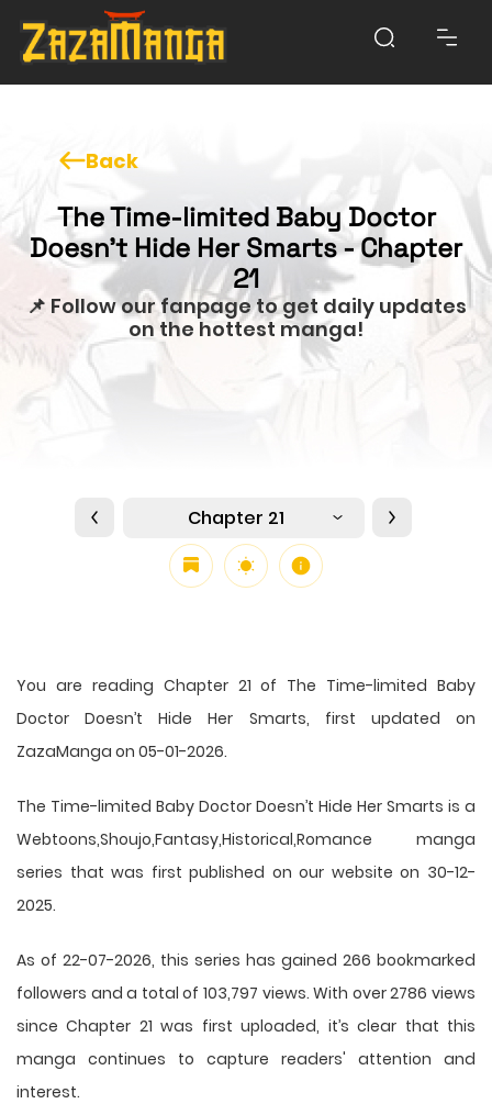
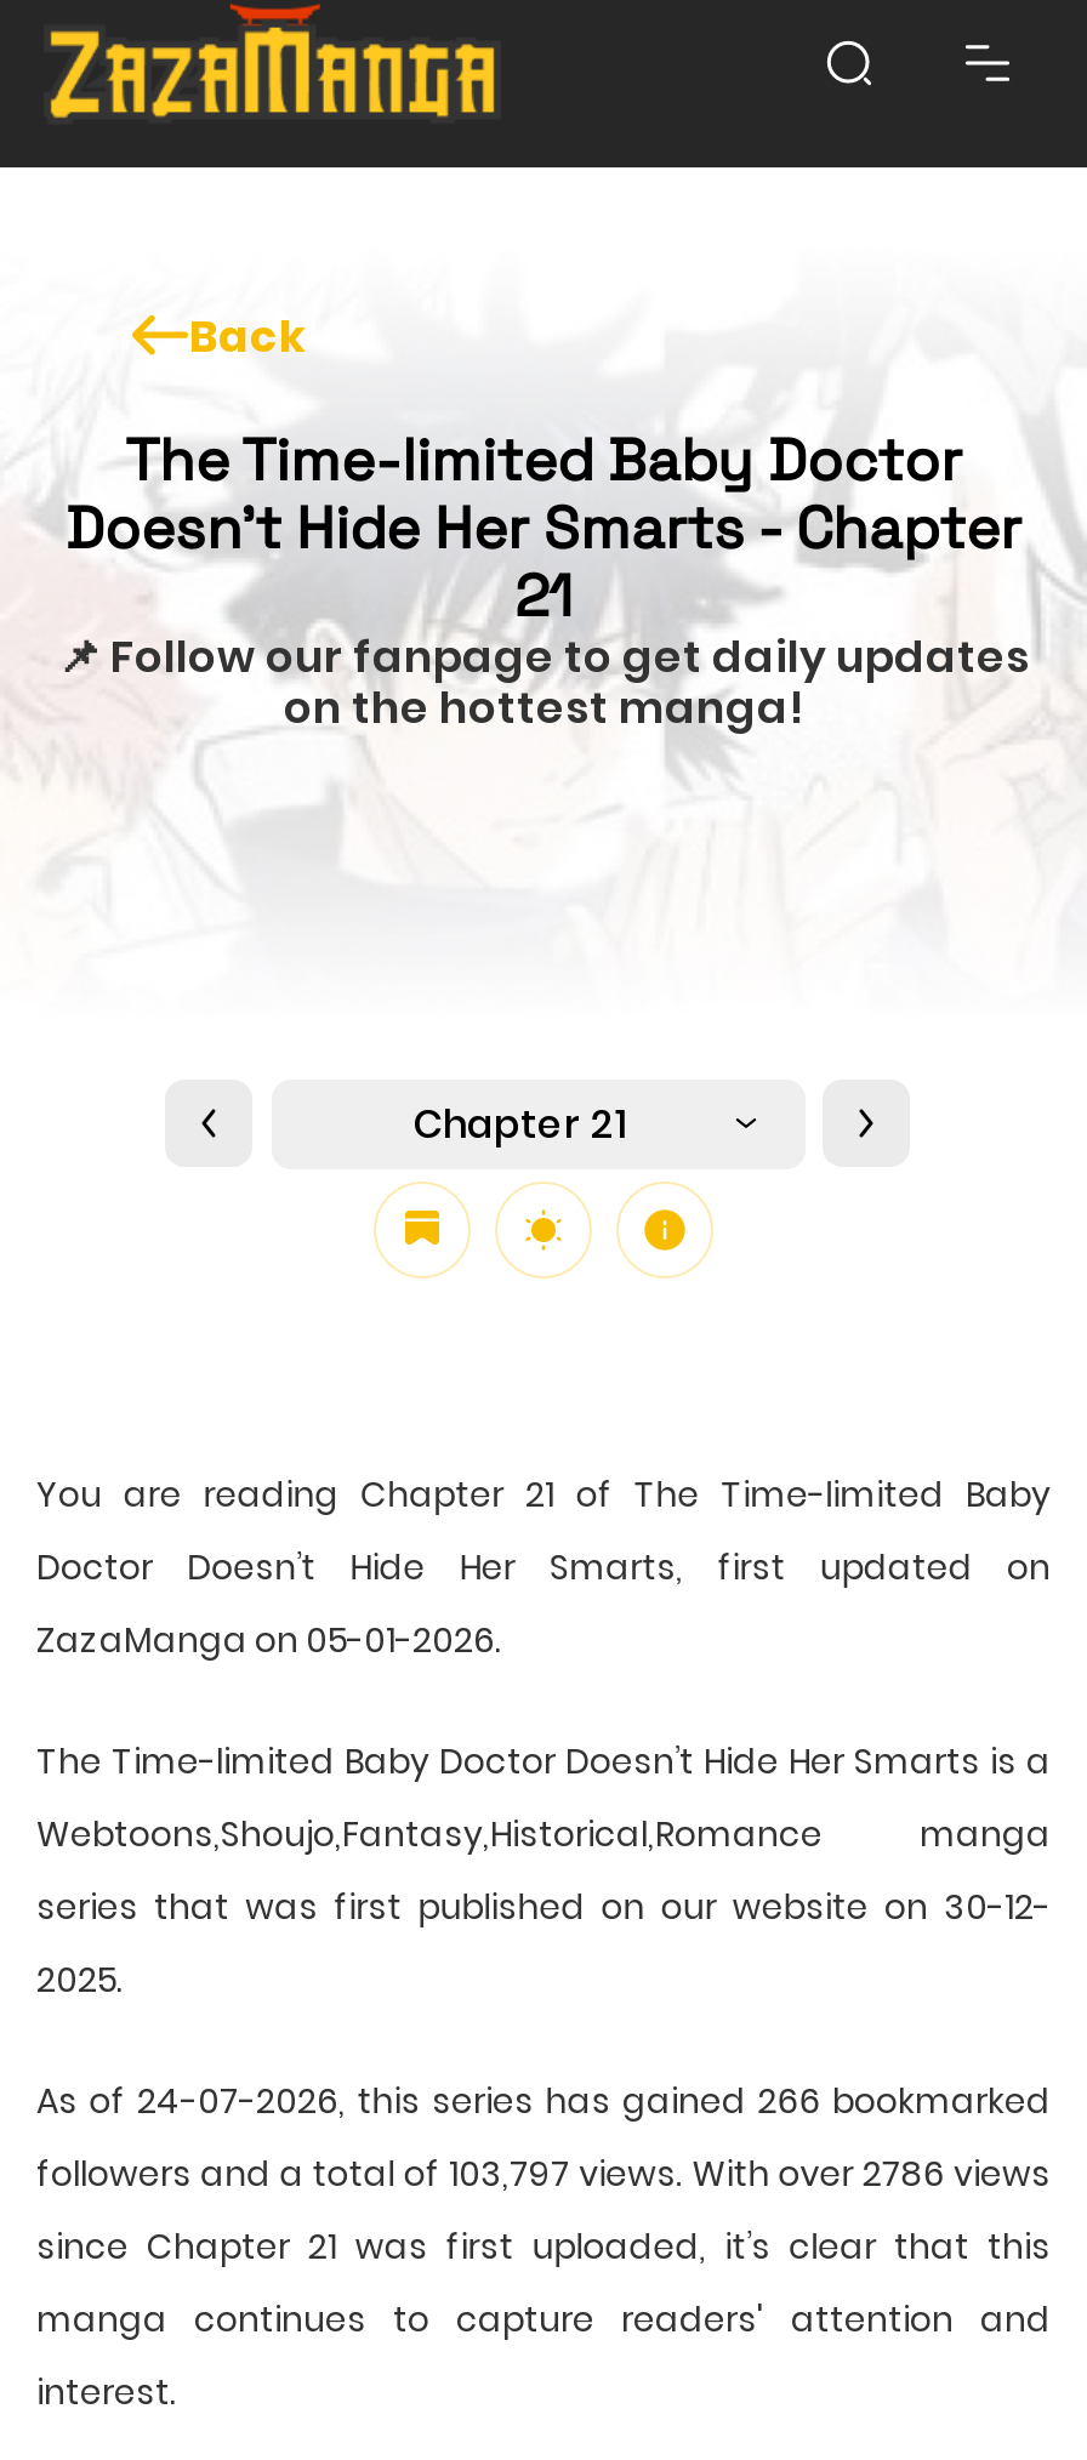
[16,949,476,971] As of 22-07-2026, this series has gained 266 bookmarked -> [36,2076,1051,2125] As of 24-07-2026, this series has gained 266 bookmarked

